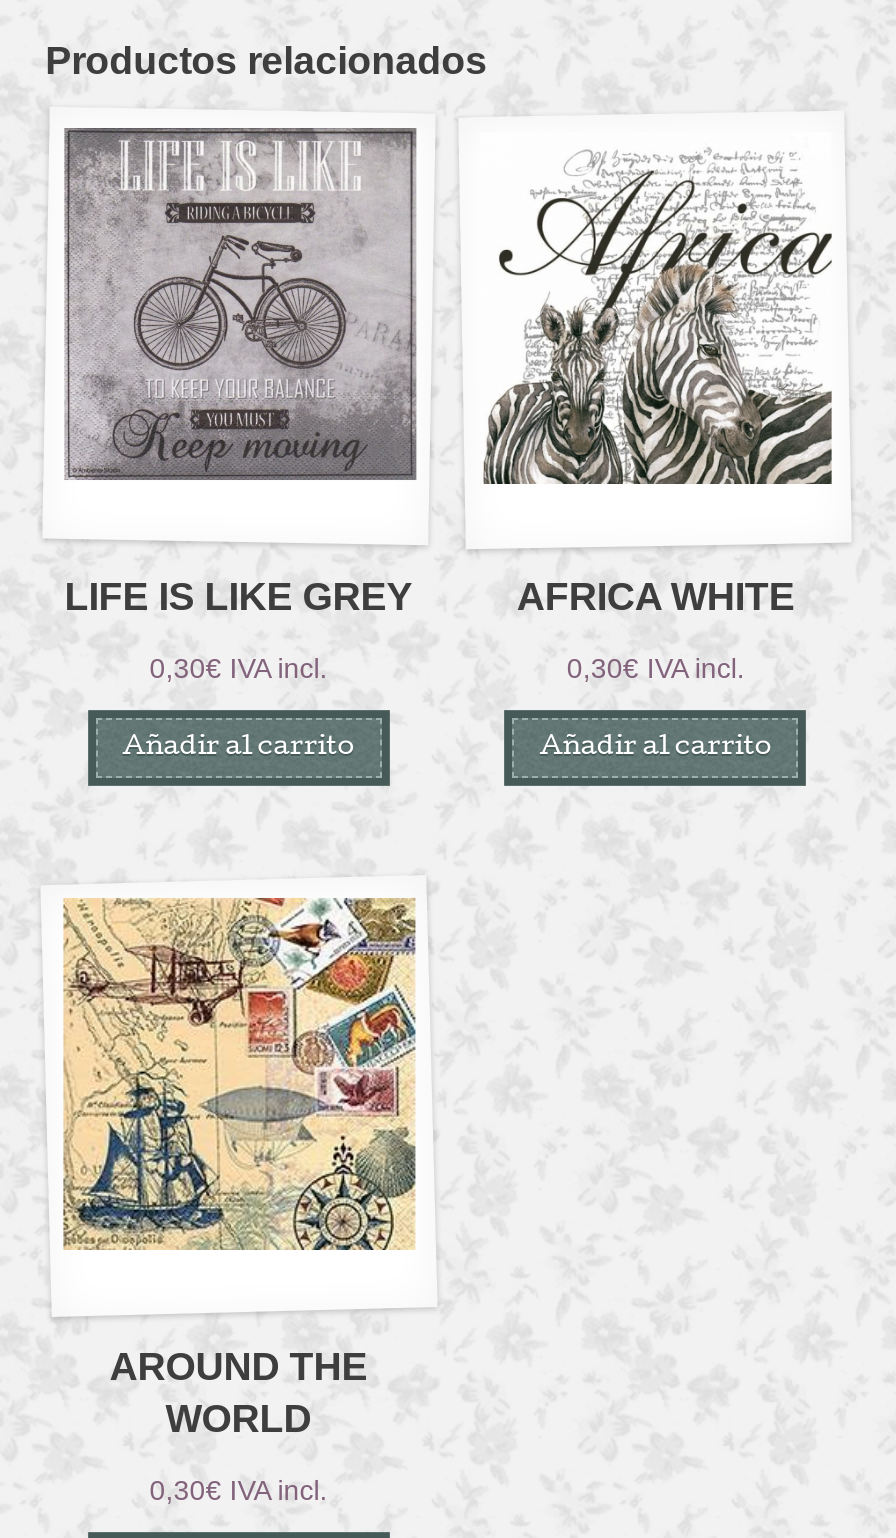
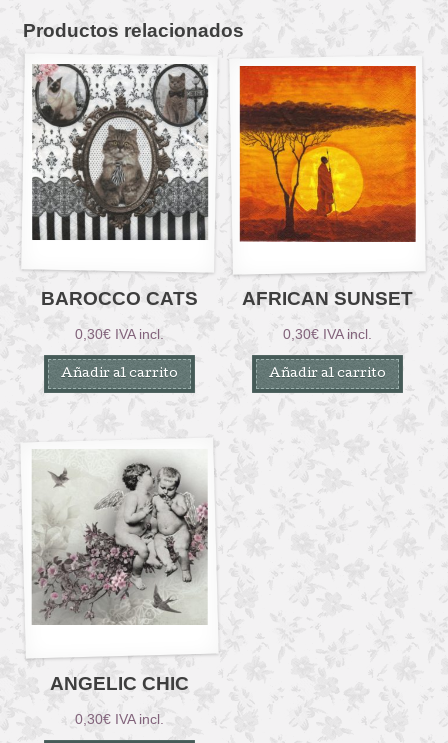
[64,126,418,482] [image] -> [32,64,208,240] [image]
[478,132,834,486] [image] -> [239,65,417,243] [image]
[65,574,413,618] LIFE IS LIKE GREY -> [41,287,198,309] BAROCCO CATS
[517,574,795,618] AFRICA WHITE -> [242,287,413,309] AFRICAN SUNSET
[62,896,418,1250] [image] -> [32,449,209,625] [image]
[110,1344,368,1440] AROUND THE | WORLD -> [50,672,189,694] ANGELIC CHIC

